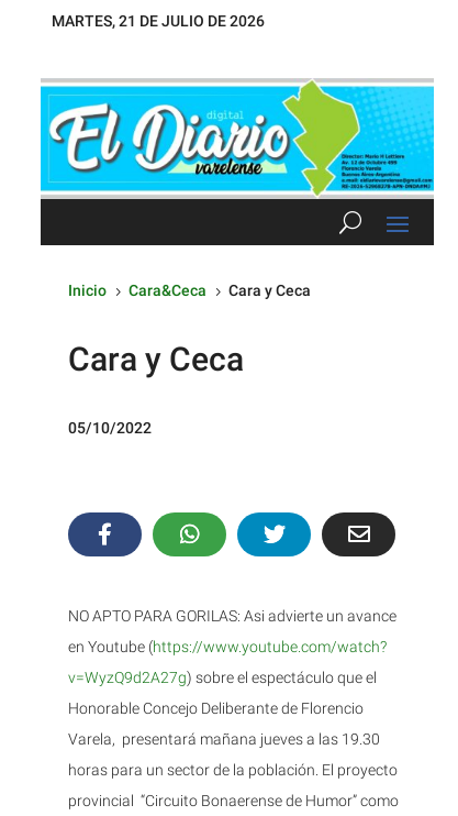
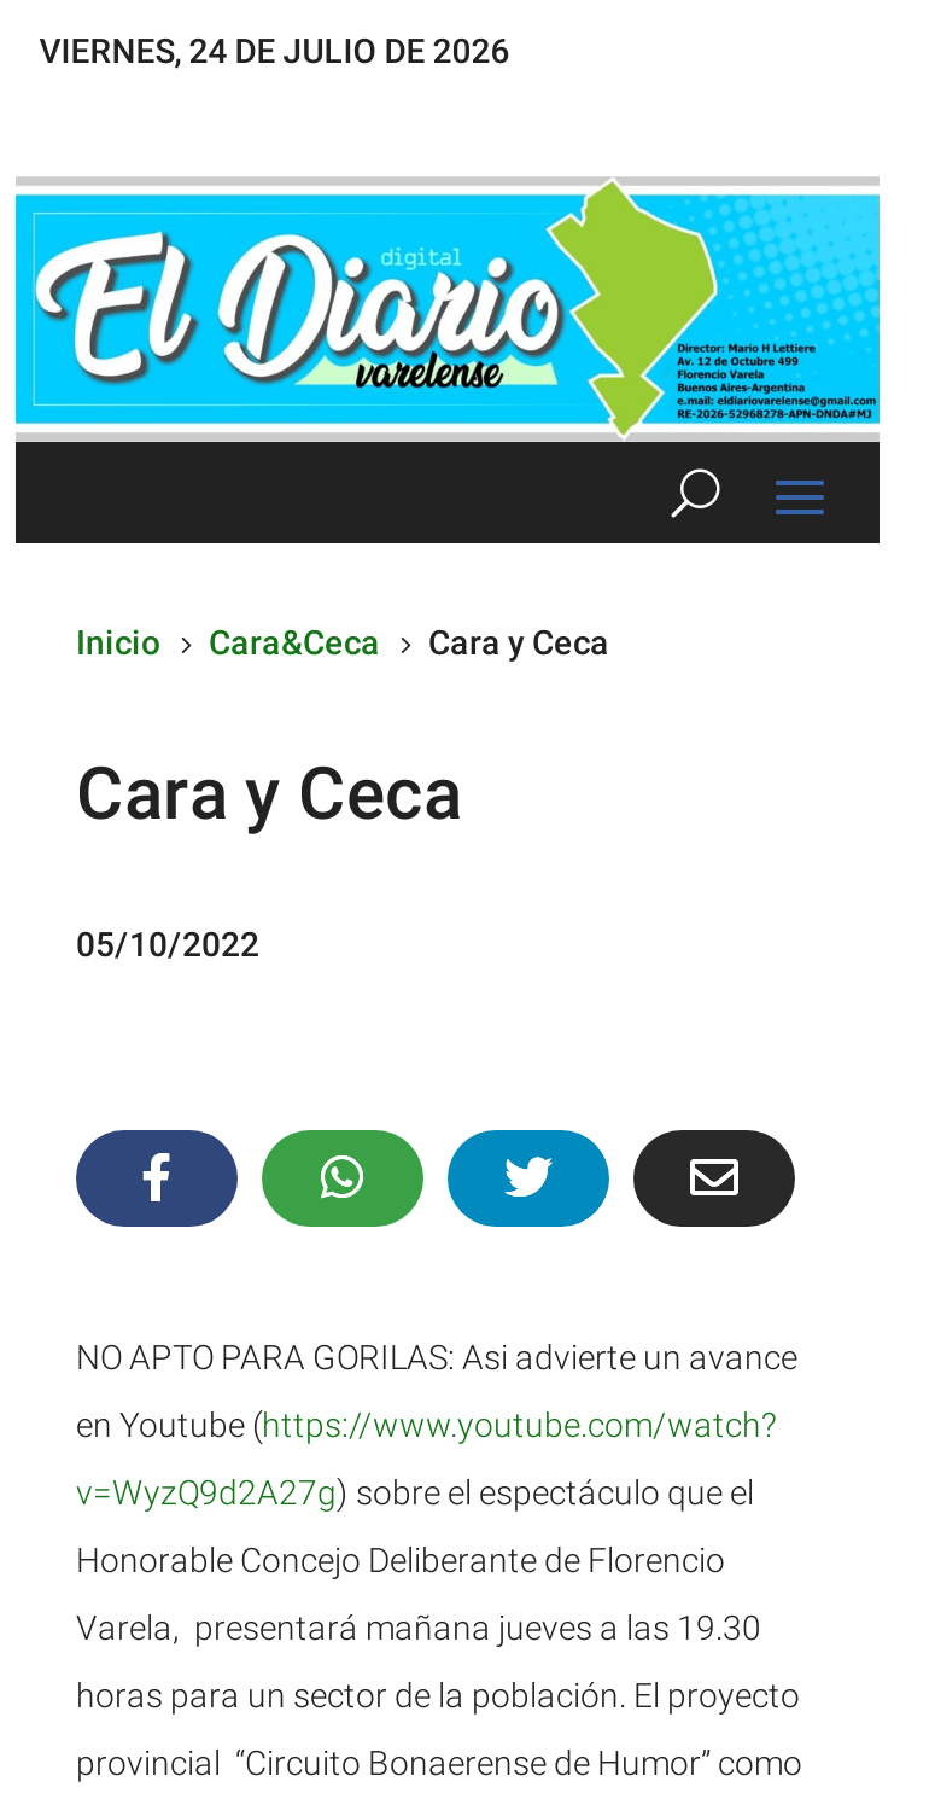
[51,12,264,30] MARTES, 21 DE JULIO DE 2026 -> [39,31,510,70] VIERNES, 24 DE JULIO DE 2026

